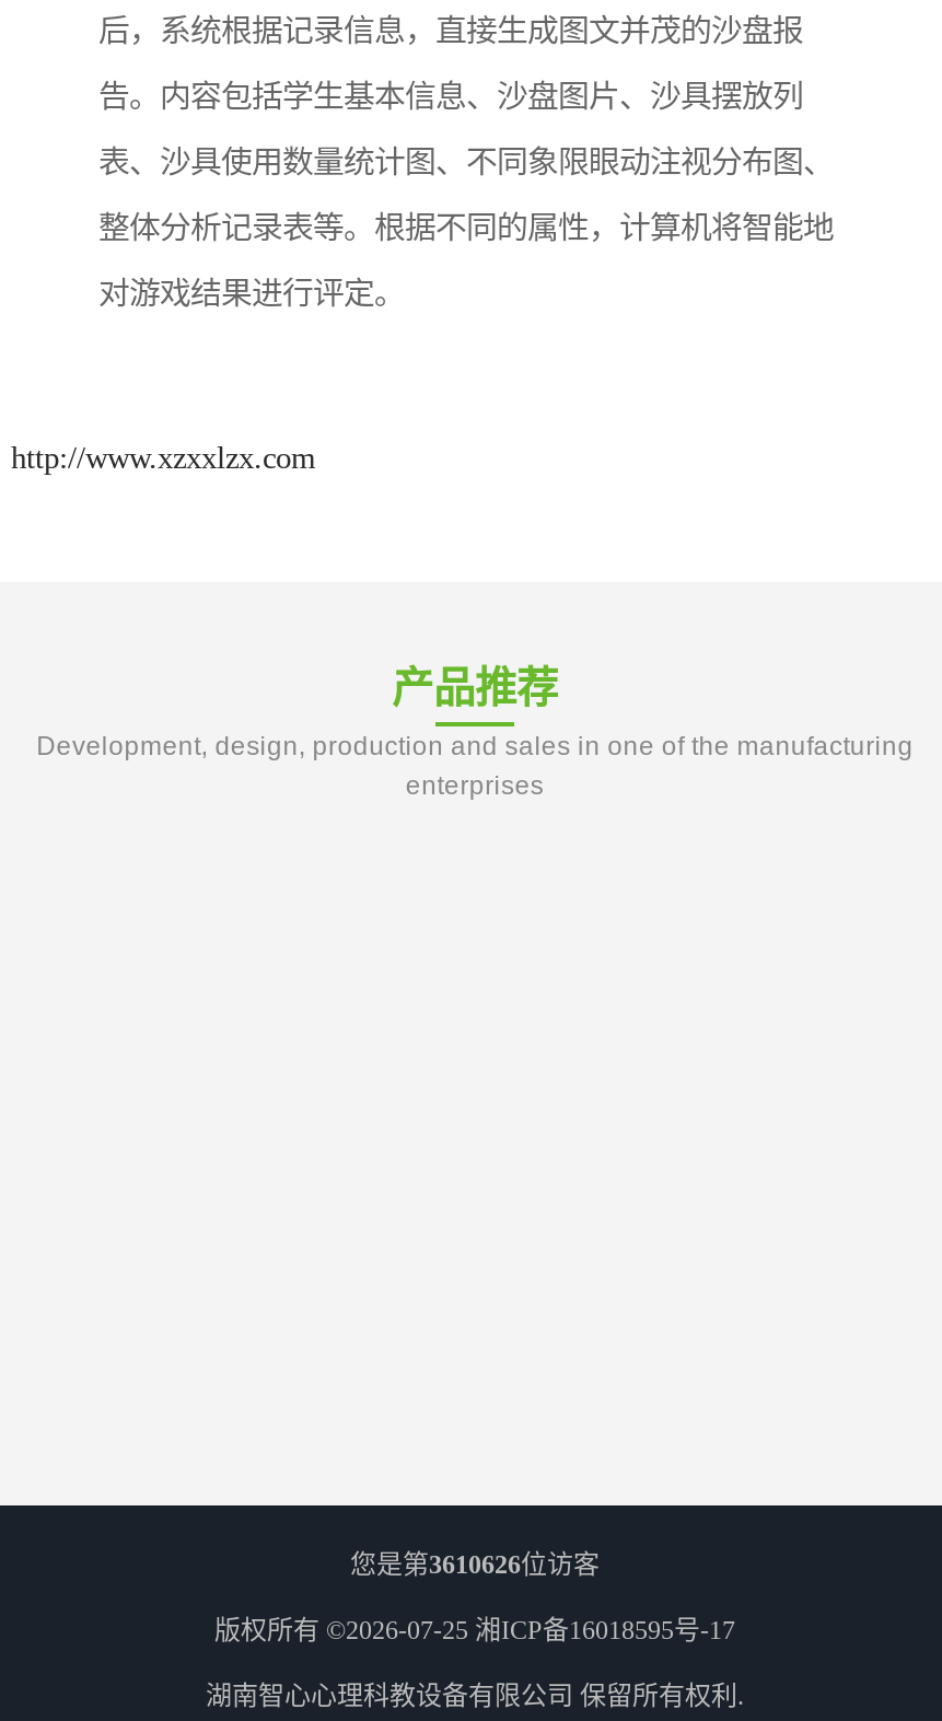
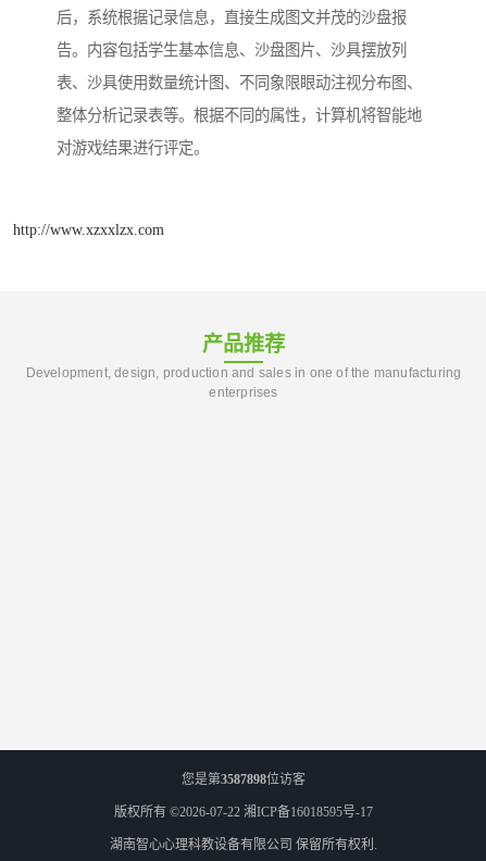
[350,1549,600,1579] 您是第3610626位访客 -> [182,772,306,787] 您是第3587898位访客
[214,1614,735,1645] 版权所有 ©2026-07-25湘ICP备16018595号-17 -> [114,804,373,819] 版权所有 ©2026-07-22湘ICP备16018595号-17

